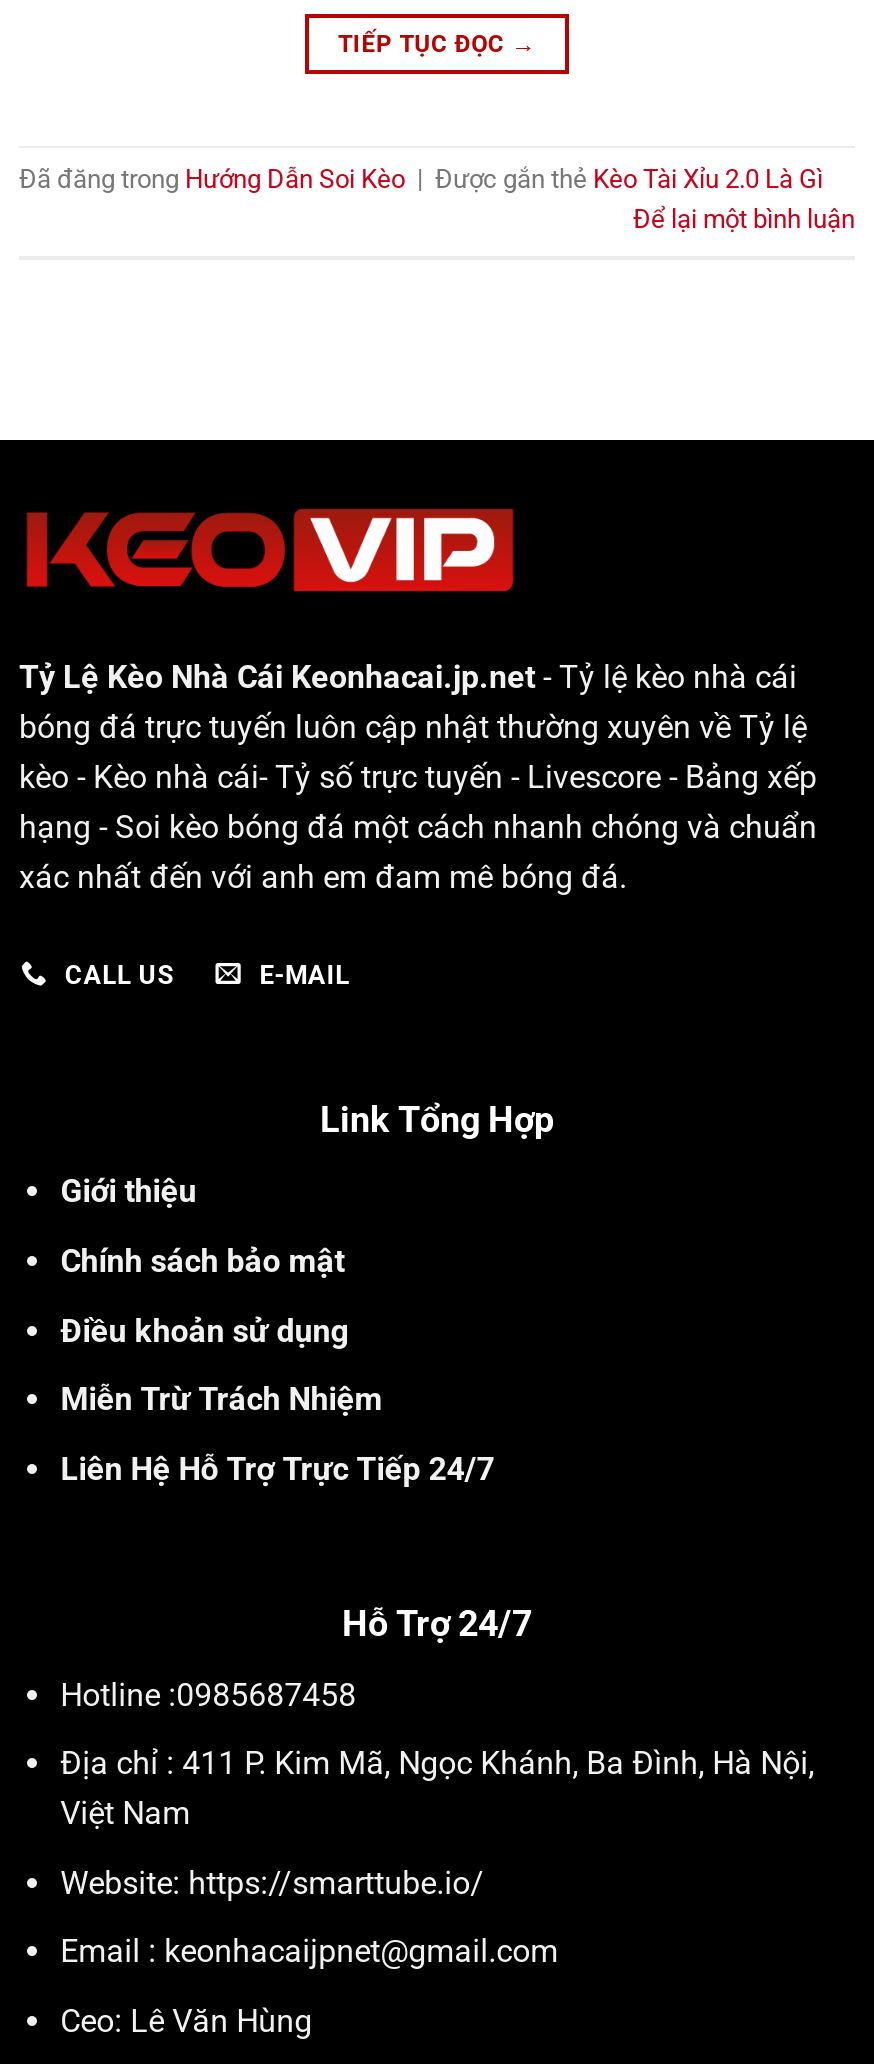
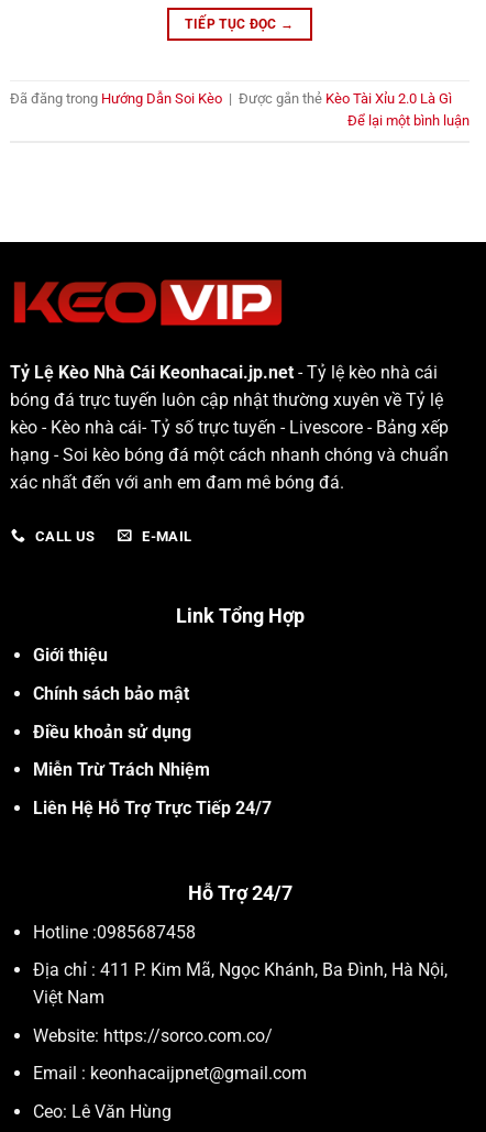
[60,1864,484,1902] Website: https://smarttube.io/ -> [33,1025,272,1046] Website: https://sorco.com.co/

